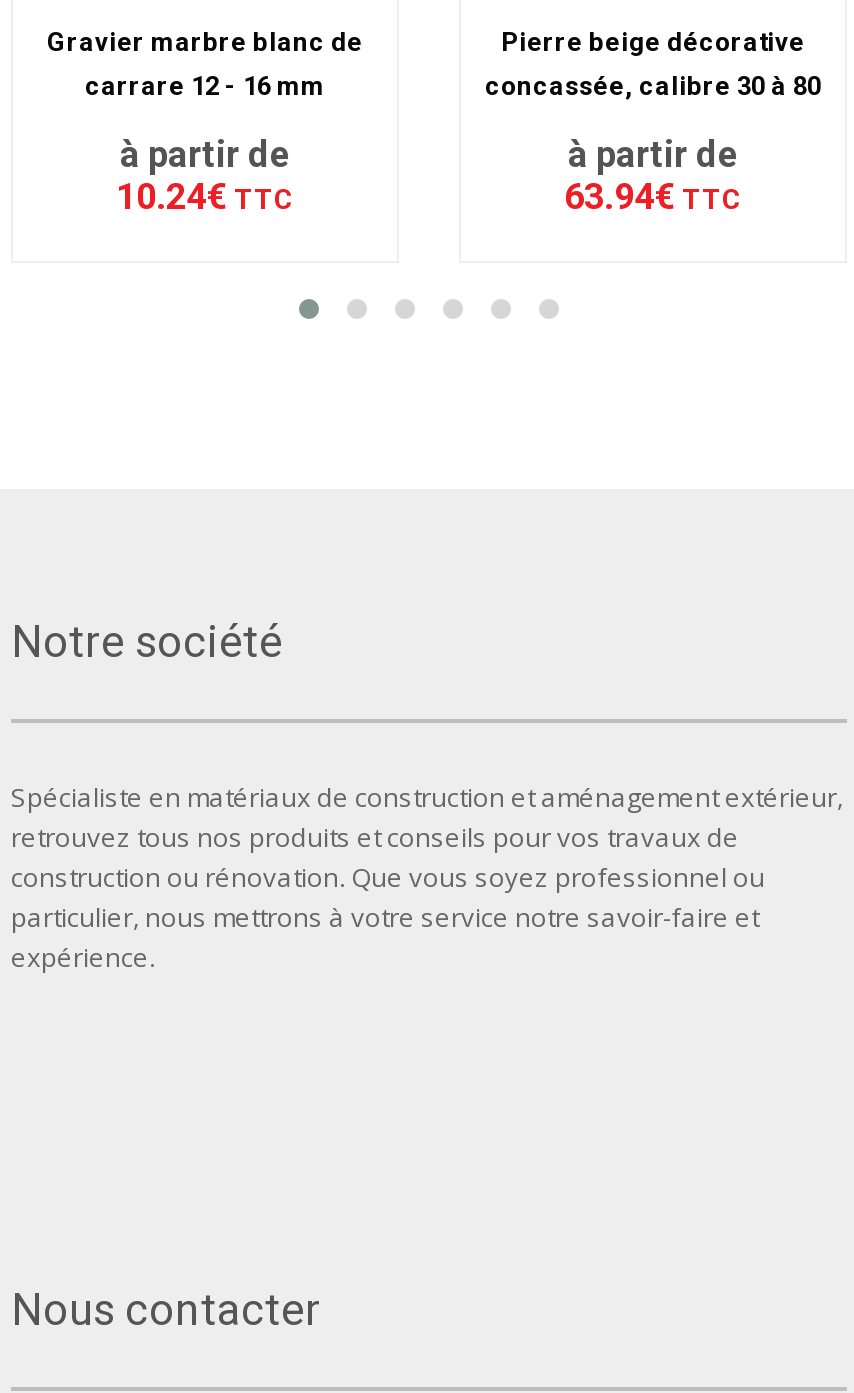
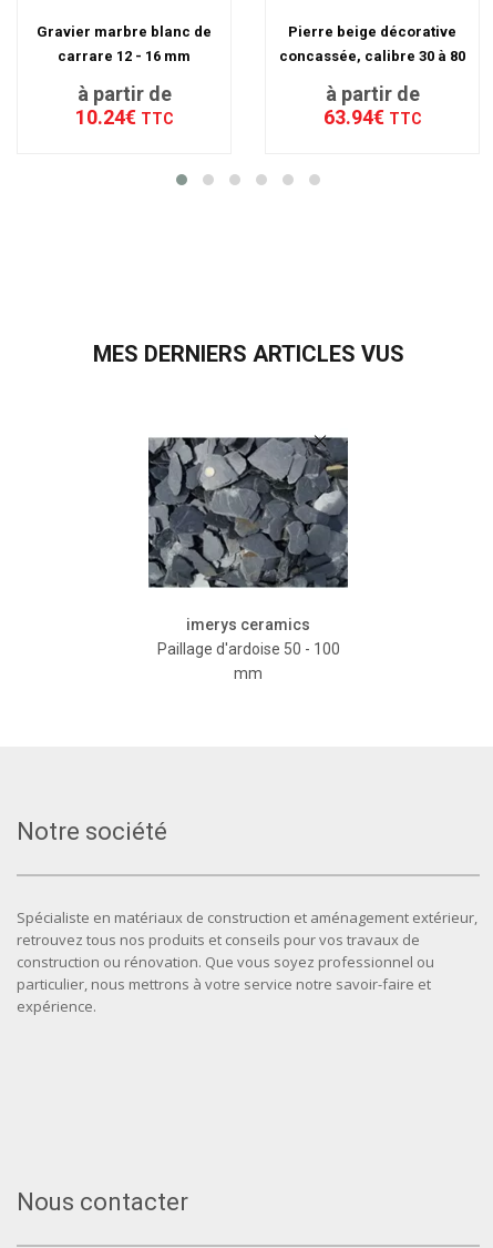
none -> [93,340,404,367] MES DERNIERS ARTICLES VUS
none -> [147,435,349,682] [image] | imerys ceramics | Paillage d'ardoise 50 - 100 | mm

